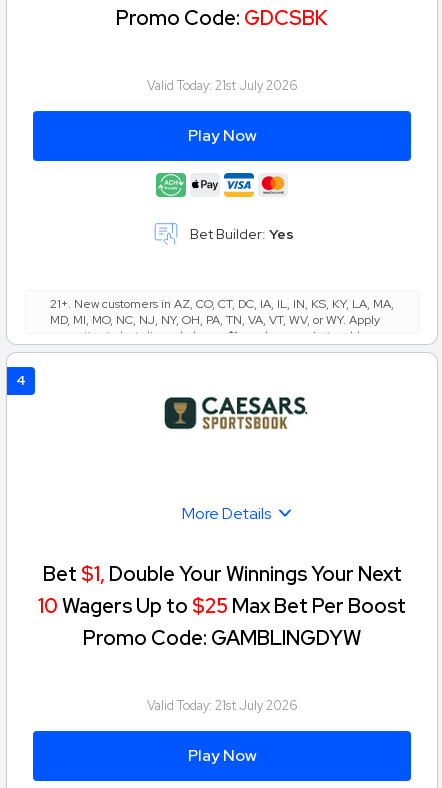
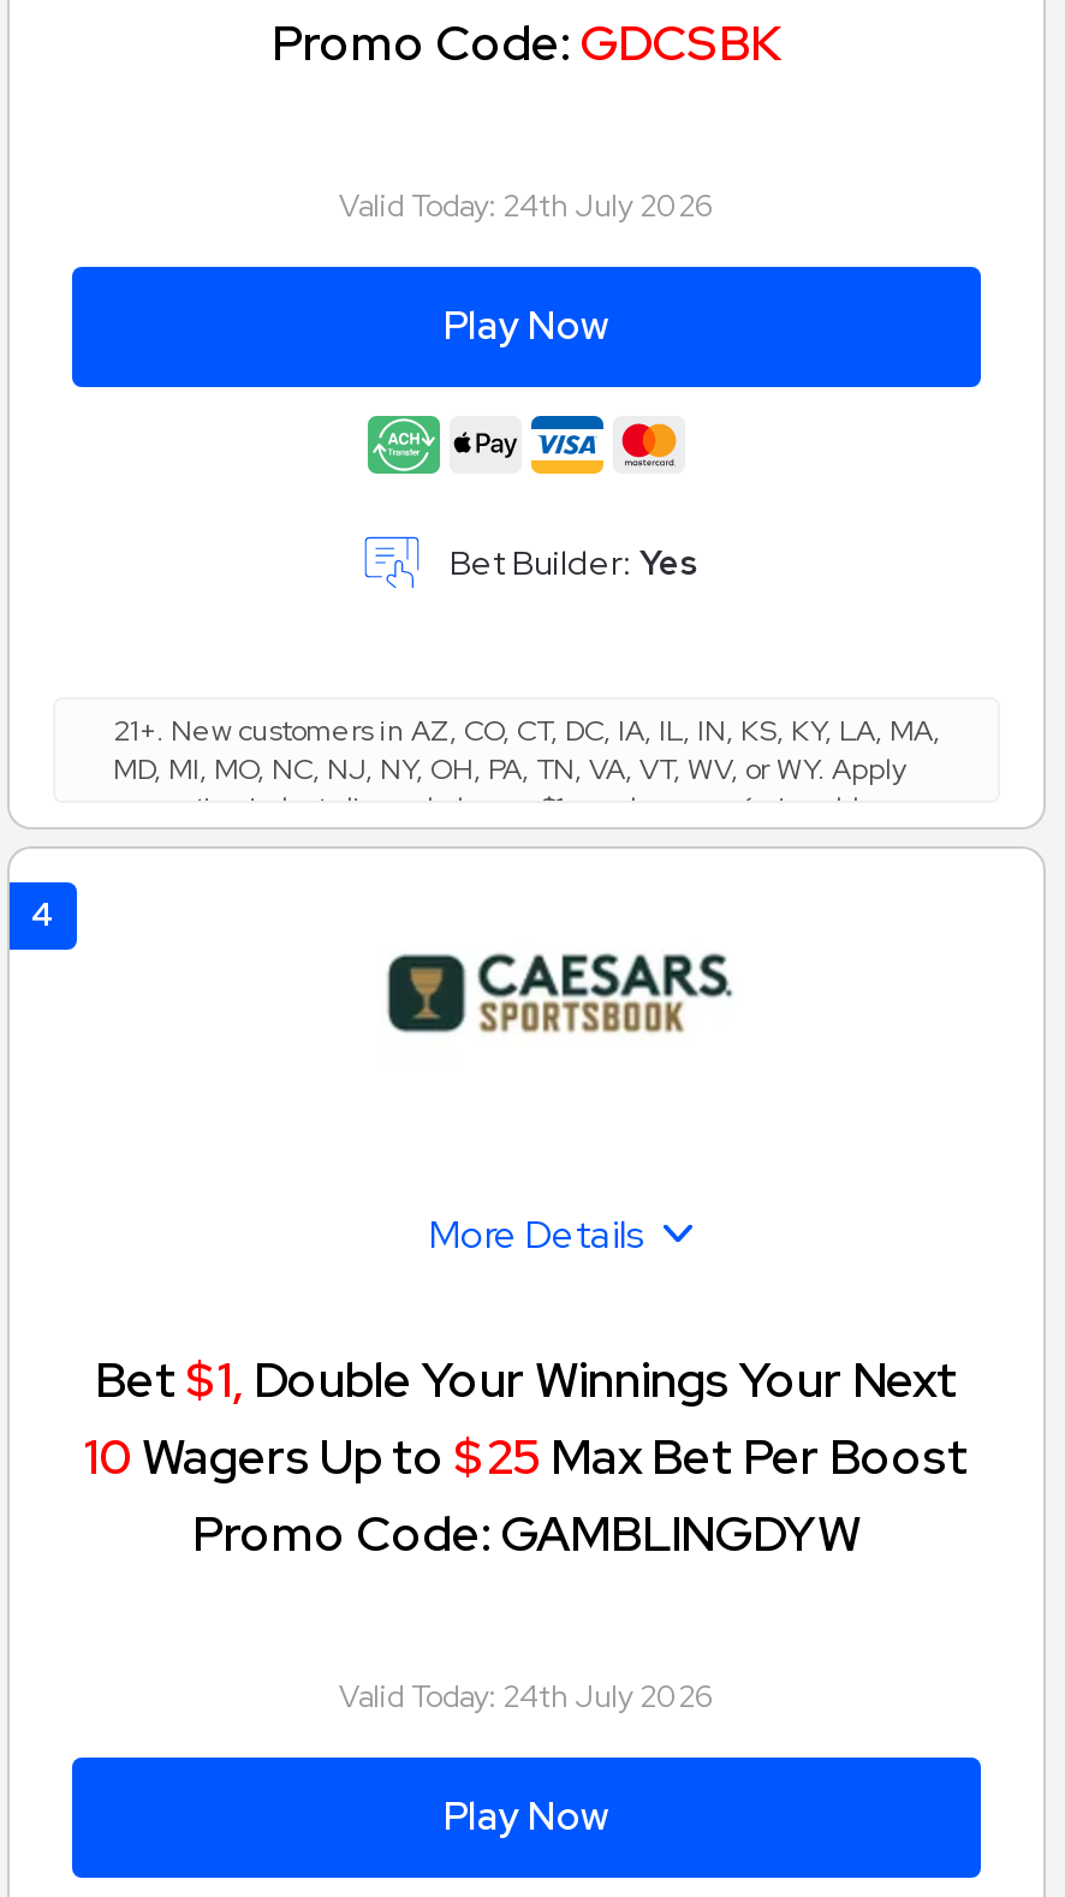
[147,76,297,93] Valid Today: 21st July 2026 -> [339,184,714,225] Valid Today: 24th July 2026
[147,696,297,713] Valid Today: 21st July 2026 -> [339,1675,714,1715] Valid Today: 24th July 2026

